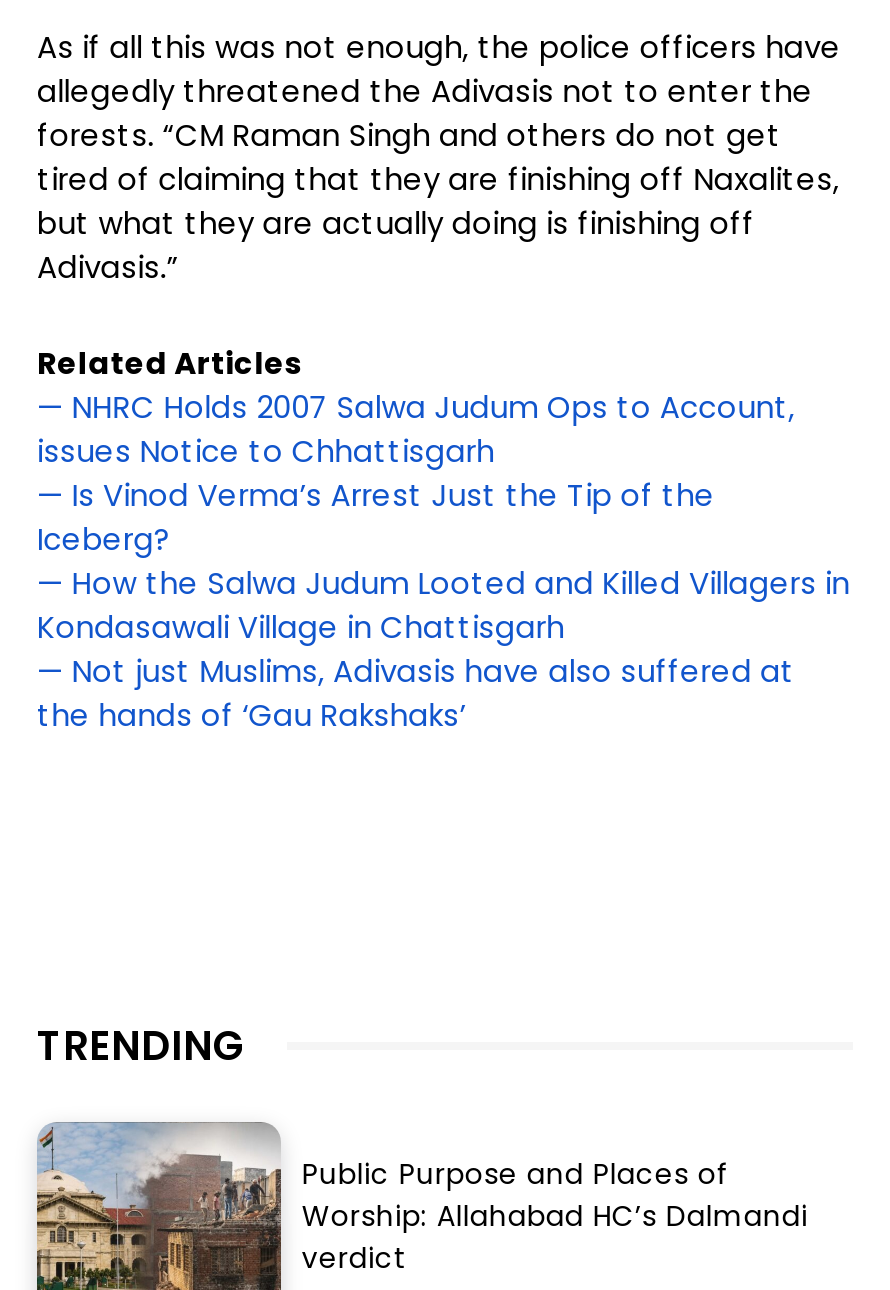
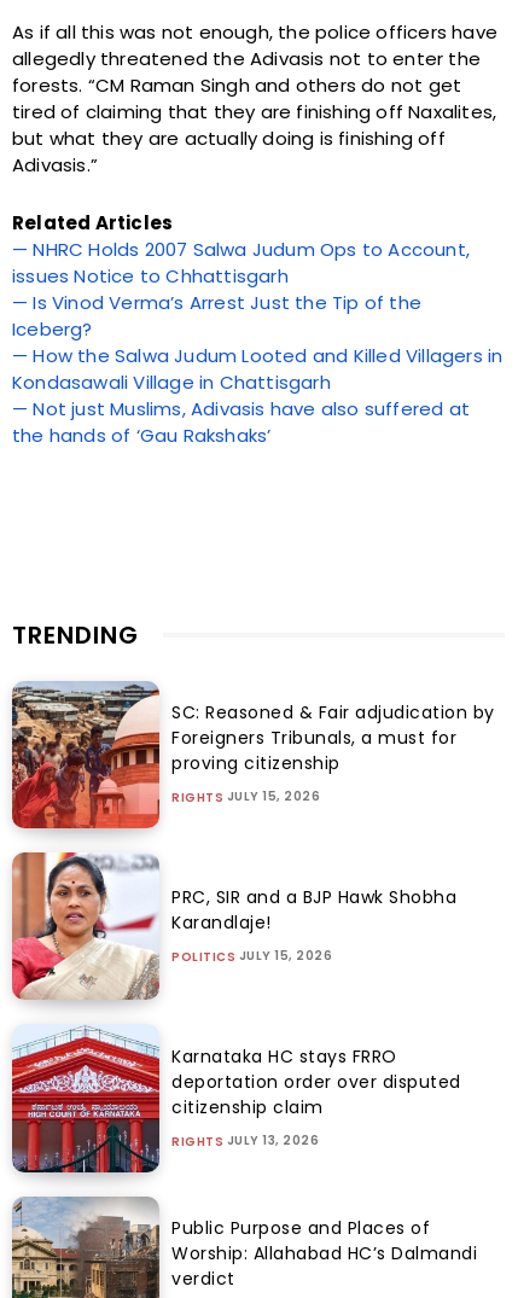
none -> [11,681,495,837] [image] | SC: Reasoned & Fair adjudication by | Foreigners Tribunals, a must for | proving citizenship | RIGHTS JULY 15, 2026
none -> [11,851,457,1008] [image] | PRC, SIR and a BJP Hawk Shobha | Karandlaje! | POLITICS JULY 15, 2026
none -> [11,1024,461,1181] [image] | Karnataka HC stays FRRO | deportation order over disputed | citizenship claim | RIGHTS JULY 13, 2026

